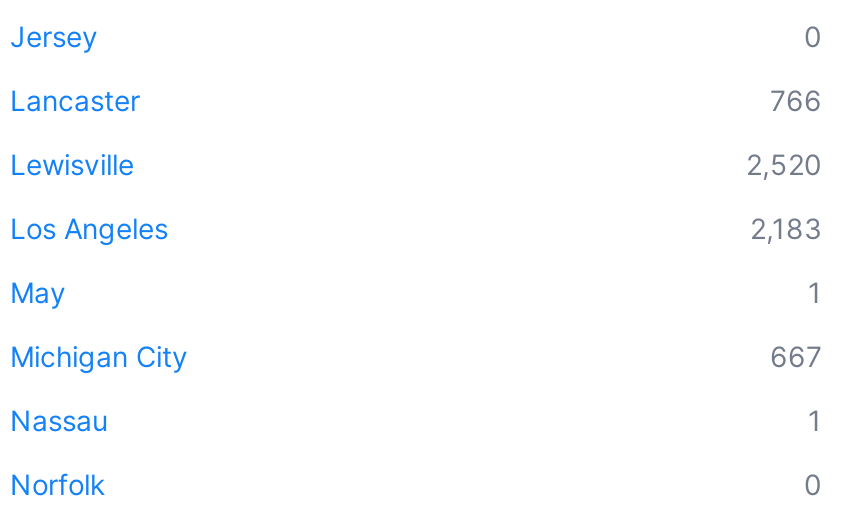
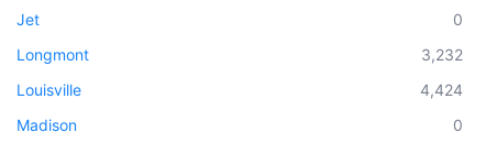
[10,18,98,52] Jersey -> [16,9,40,28] Jet
[10,82,822,500] Lancaster | 766 | Lewisville | 2,520 | Los Angeles | 2,183 | May | 1 | Michigan City | 667 | Nassau | 1 | Norfolk -> [16,45,463,134] Longmont | 3,232 | Louisville | 4,424 | Madison

